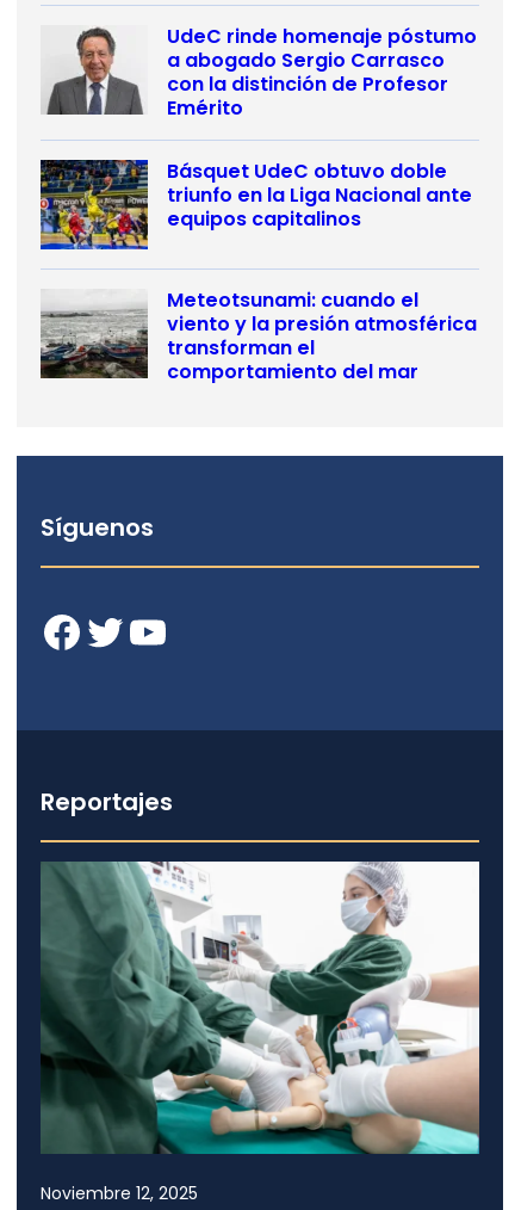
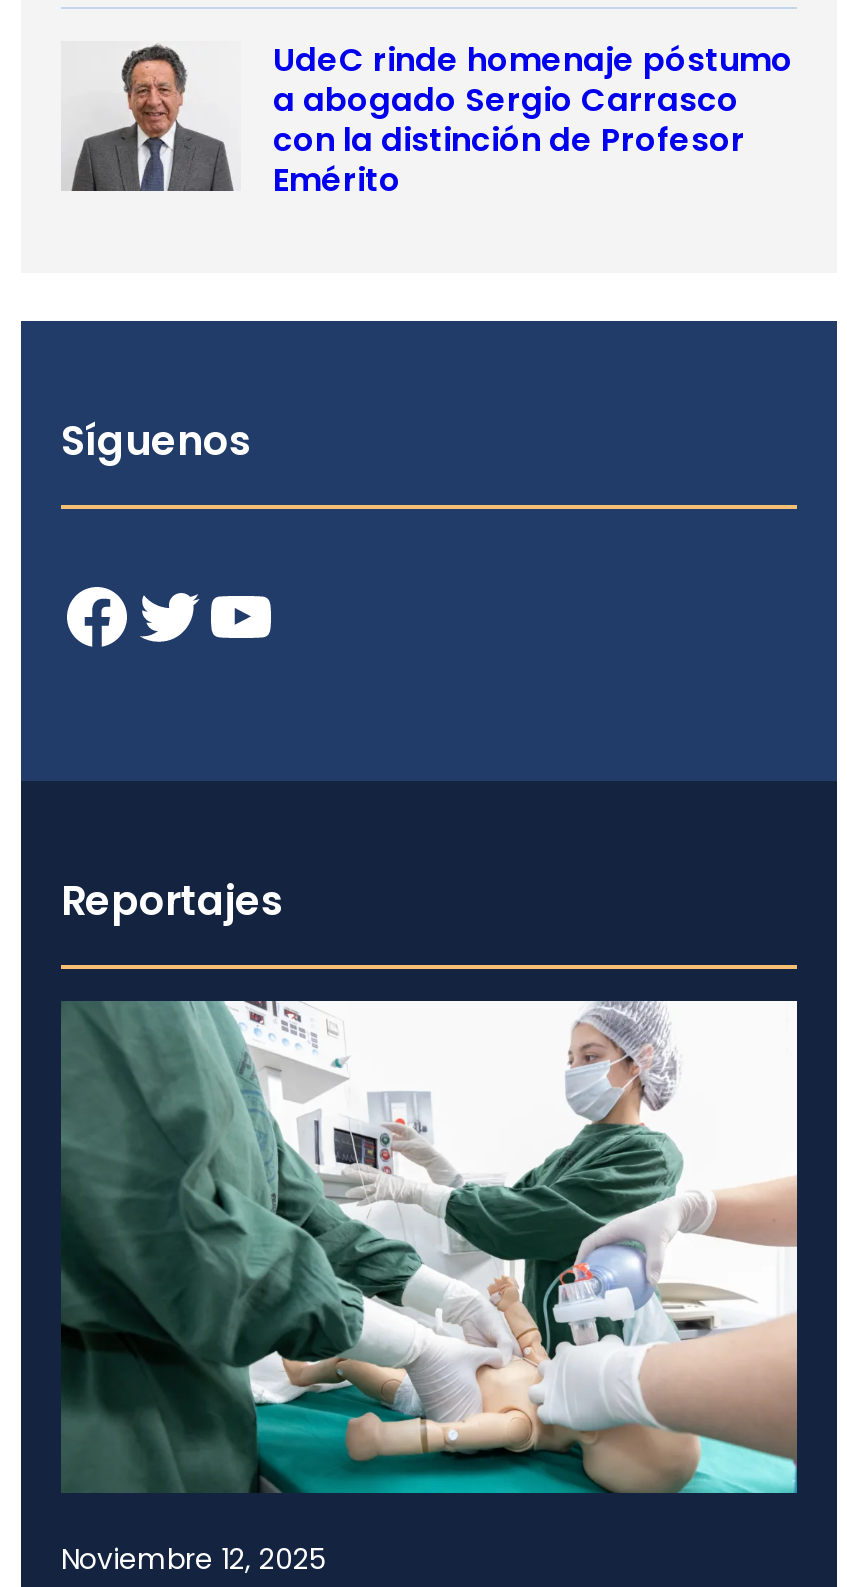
[39,157,477,385] [image] | Básquet UdeC obtuvo doble | triunfo en la Liga Nacional ante | equipos capitalinos | Meteotsunami: cuando el | viento y la presión atmosférica | transforman el | comportamiento del mar -> none
[39,291,149,379] [image] -> none

